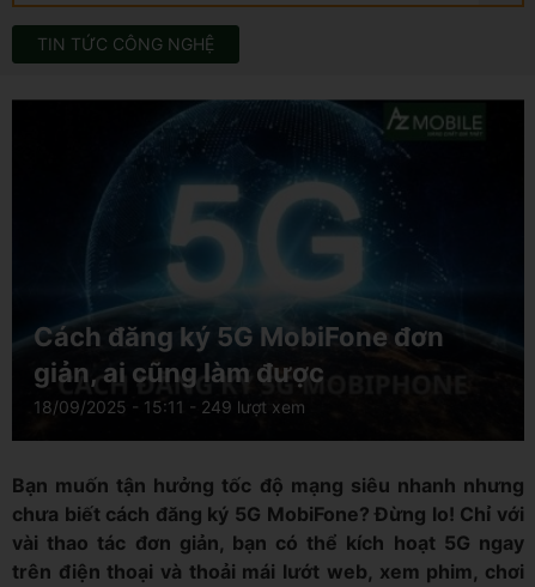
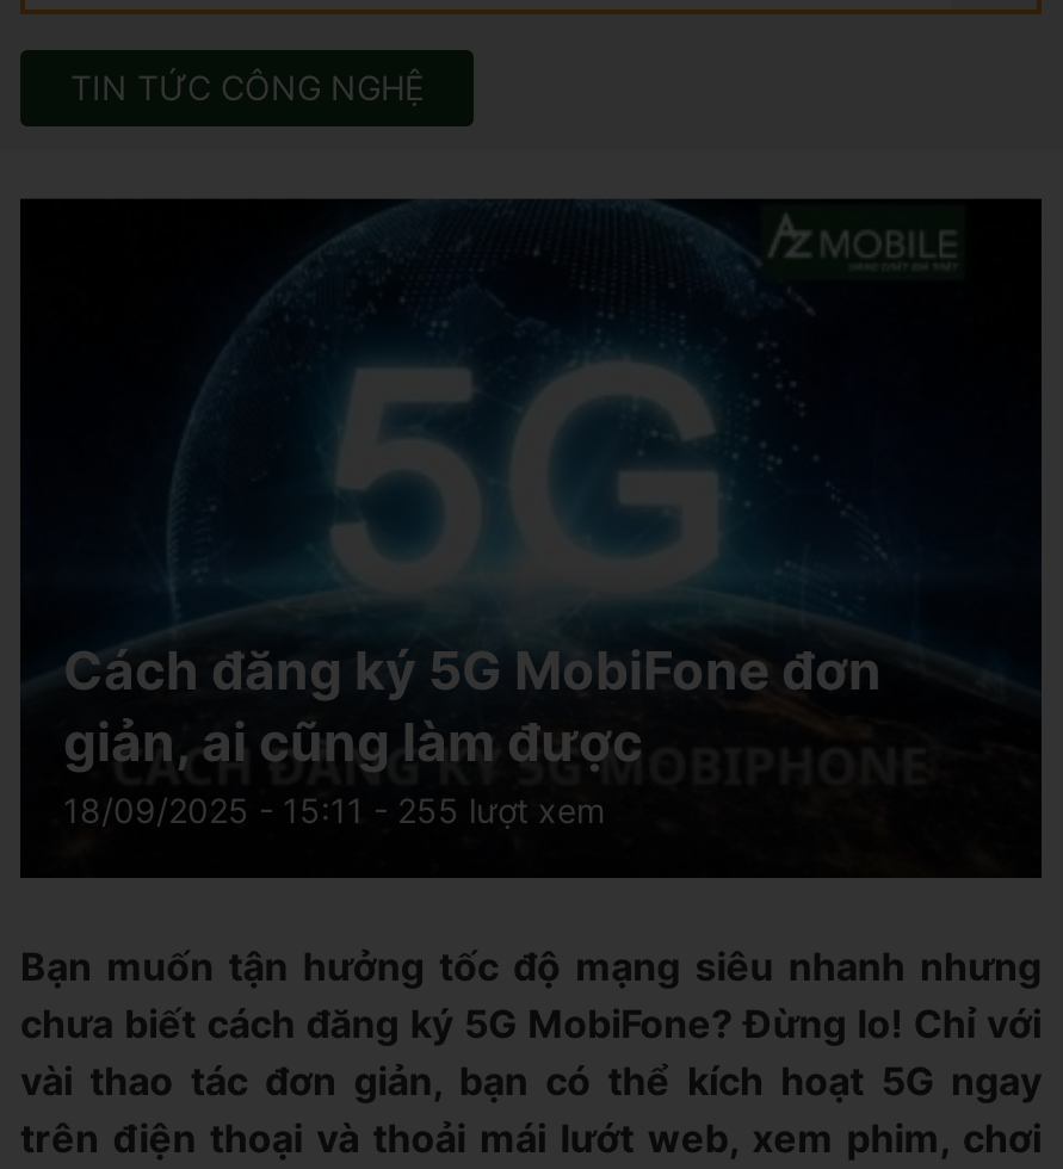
[34,397,305,417] 18/09/2025 - 15:11 - 249 lượt xem -> [63,790,605,831] 18/09/2025 - 15:11 - 255 lượt xem

